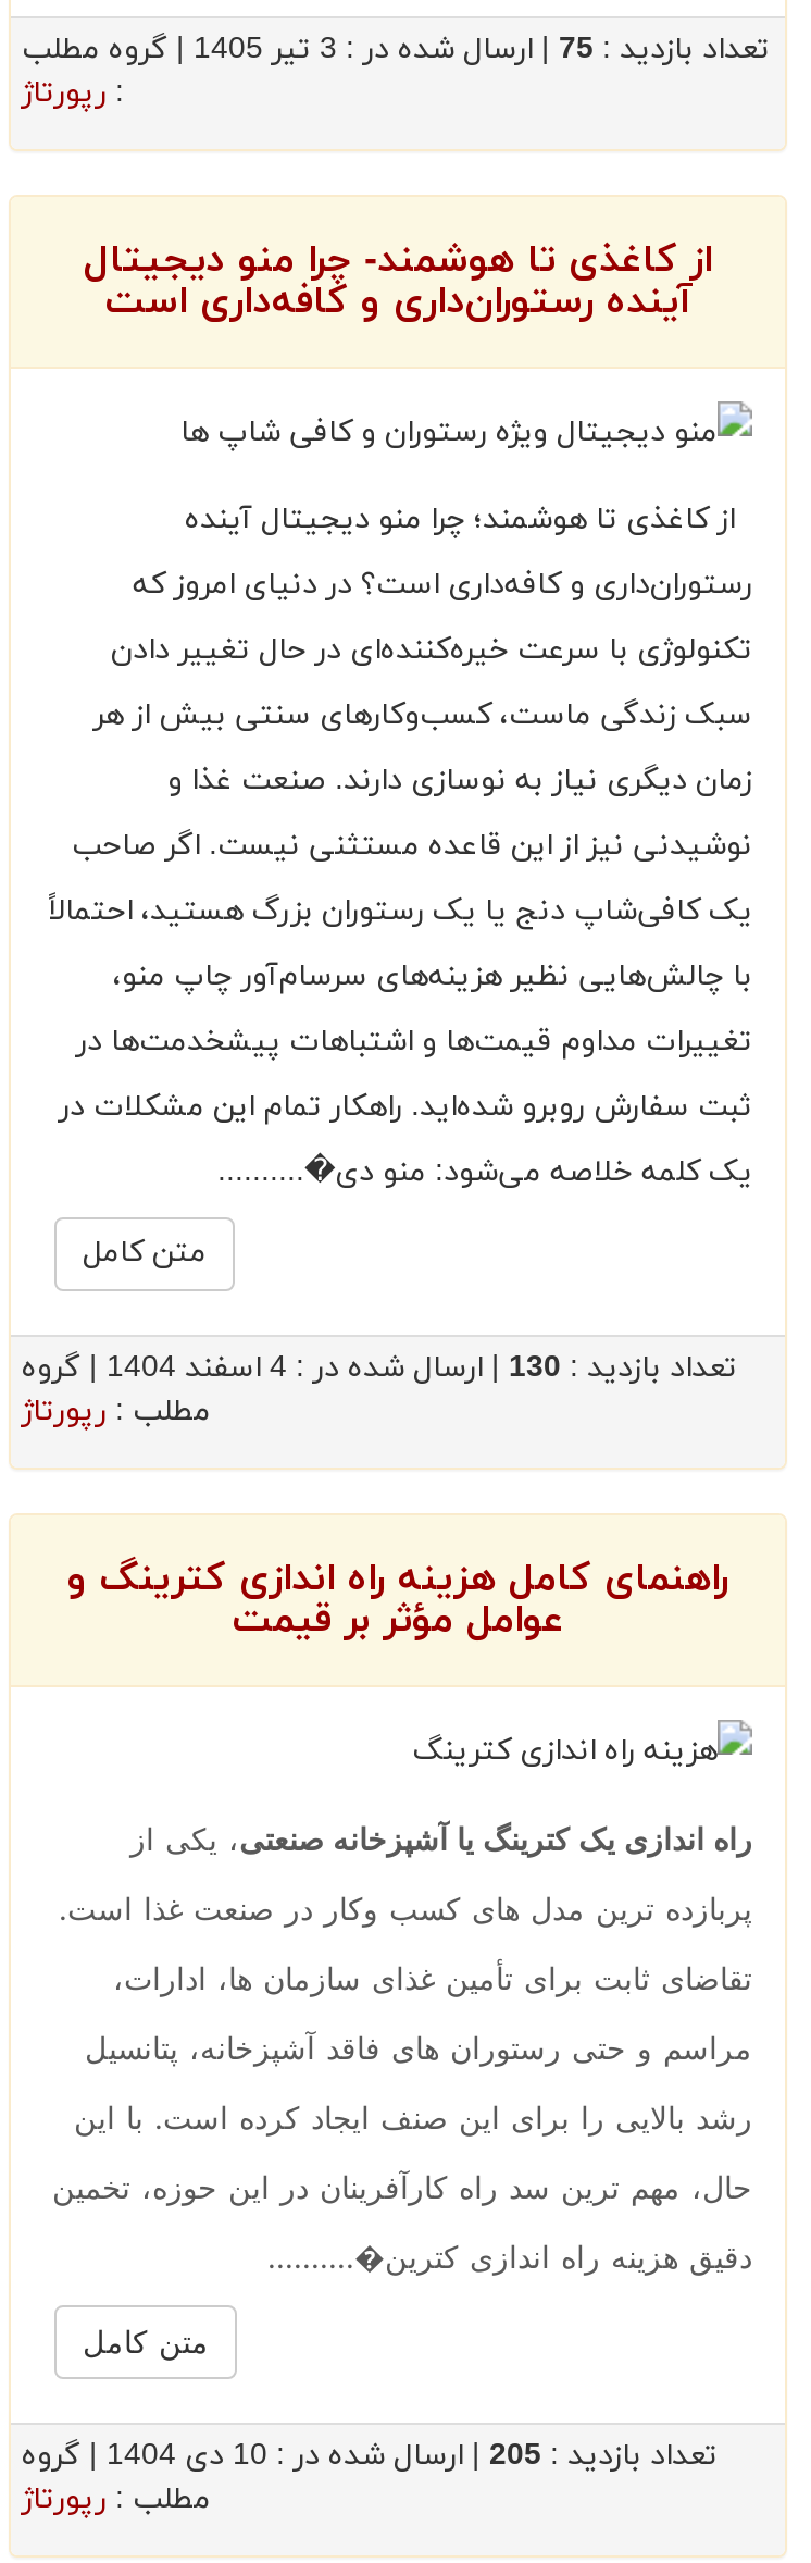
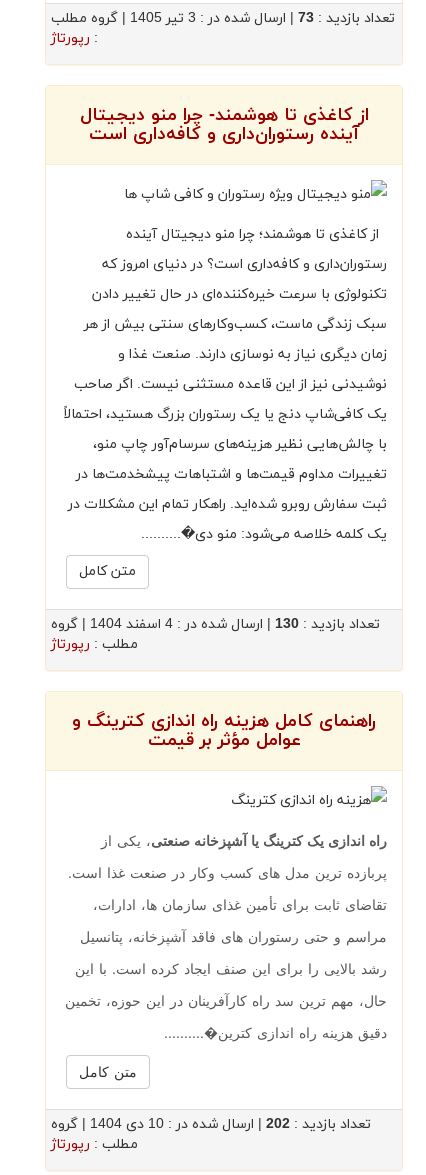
[559,30,770,71] تعداد بازدید : 75 -> [298,9,395,28] تعداد بازدید : 73
[489,2436,718,2478] تعداد بازدید : 205 -> [266,1115,371,1134] تعداد بازدید : 202

